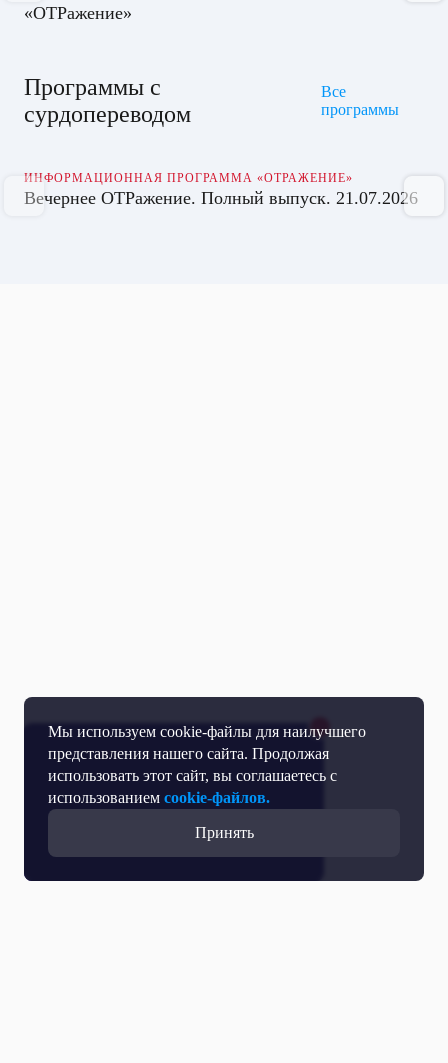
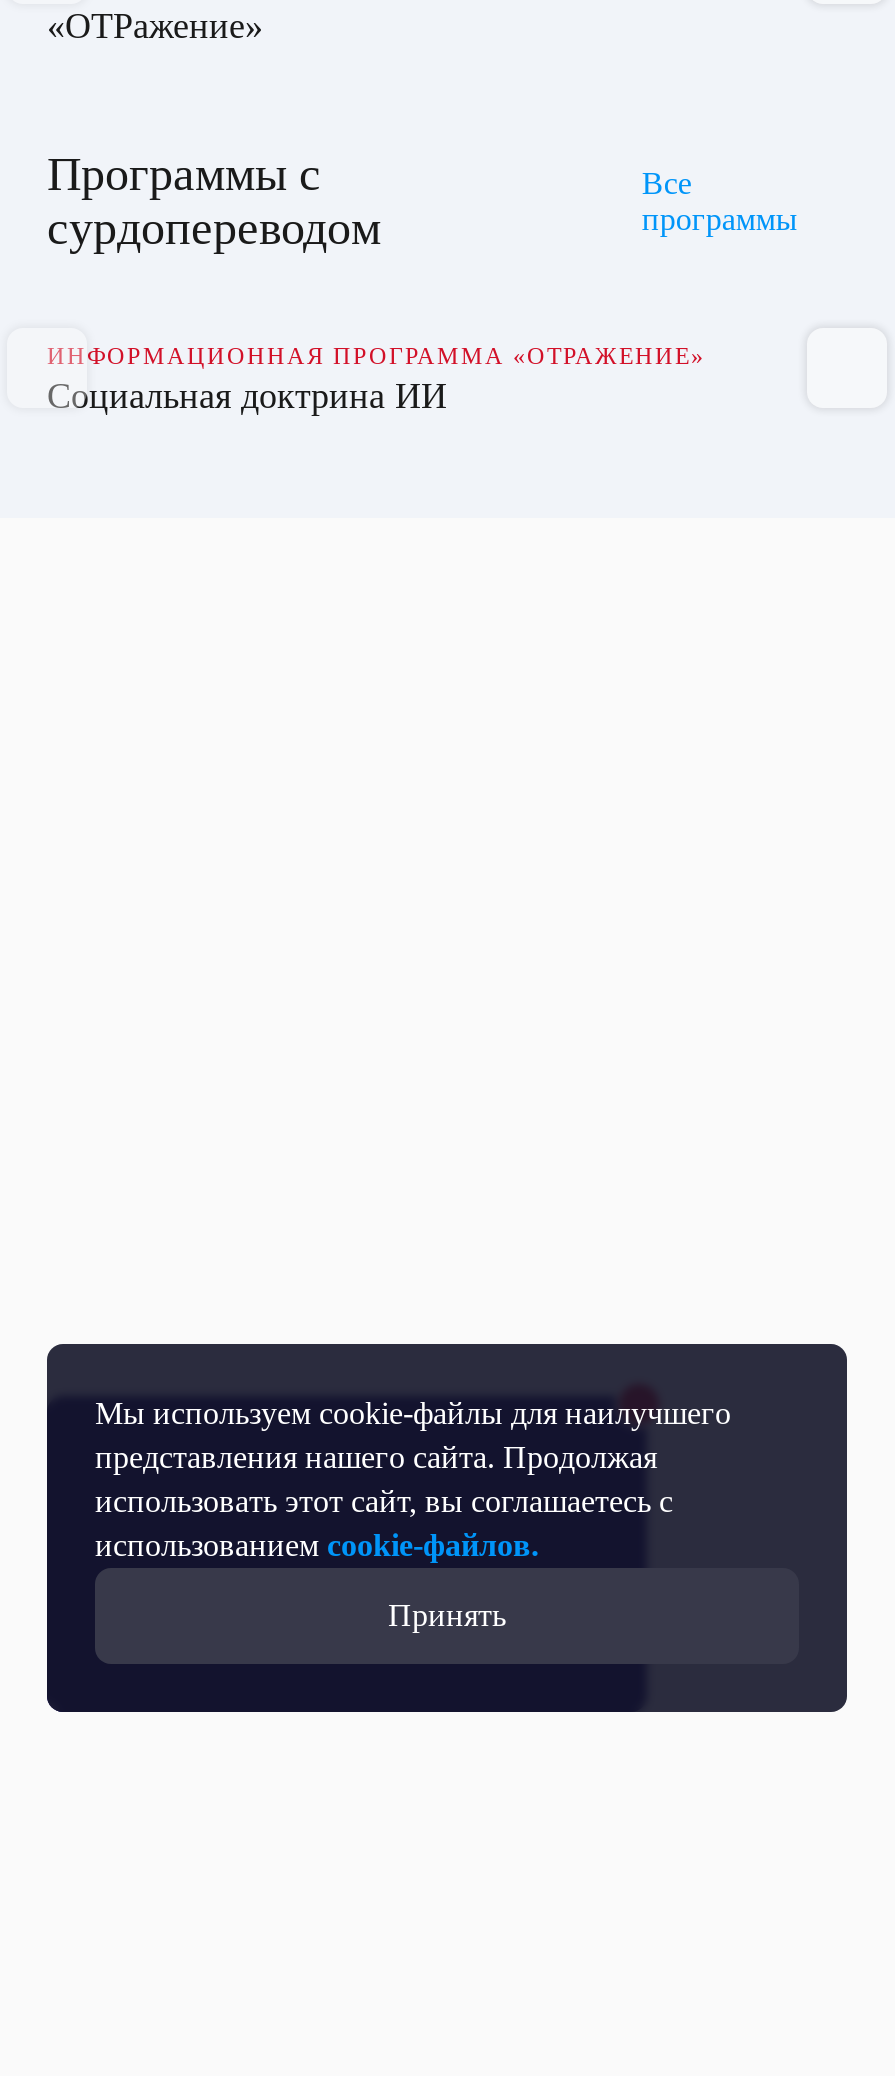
[24,188,418,208] Вечернее ОТРажение. Полный выпуск. 21.07.2026 -> [47,376,447,416] Социальная доктрина ИИ

